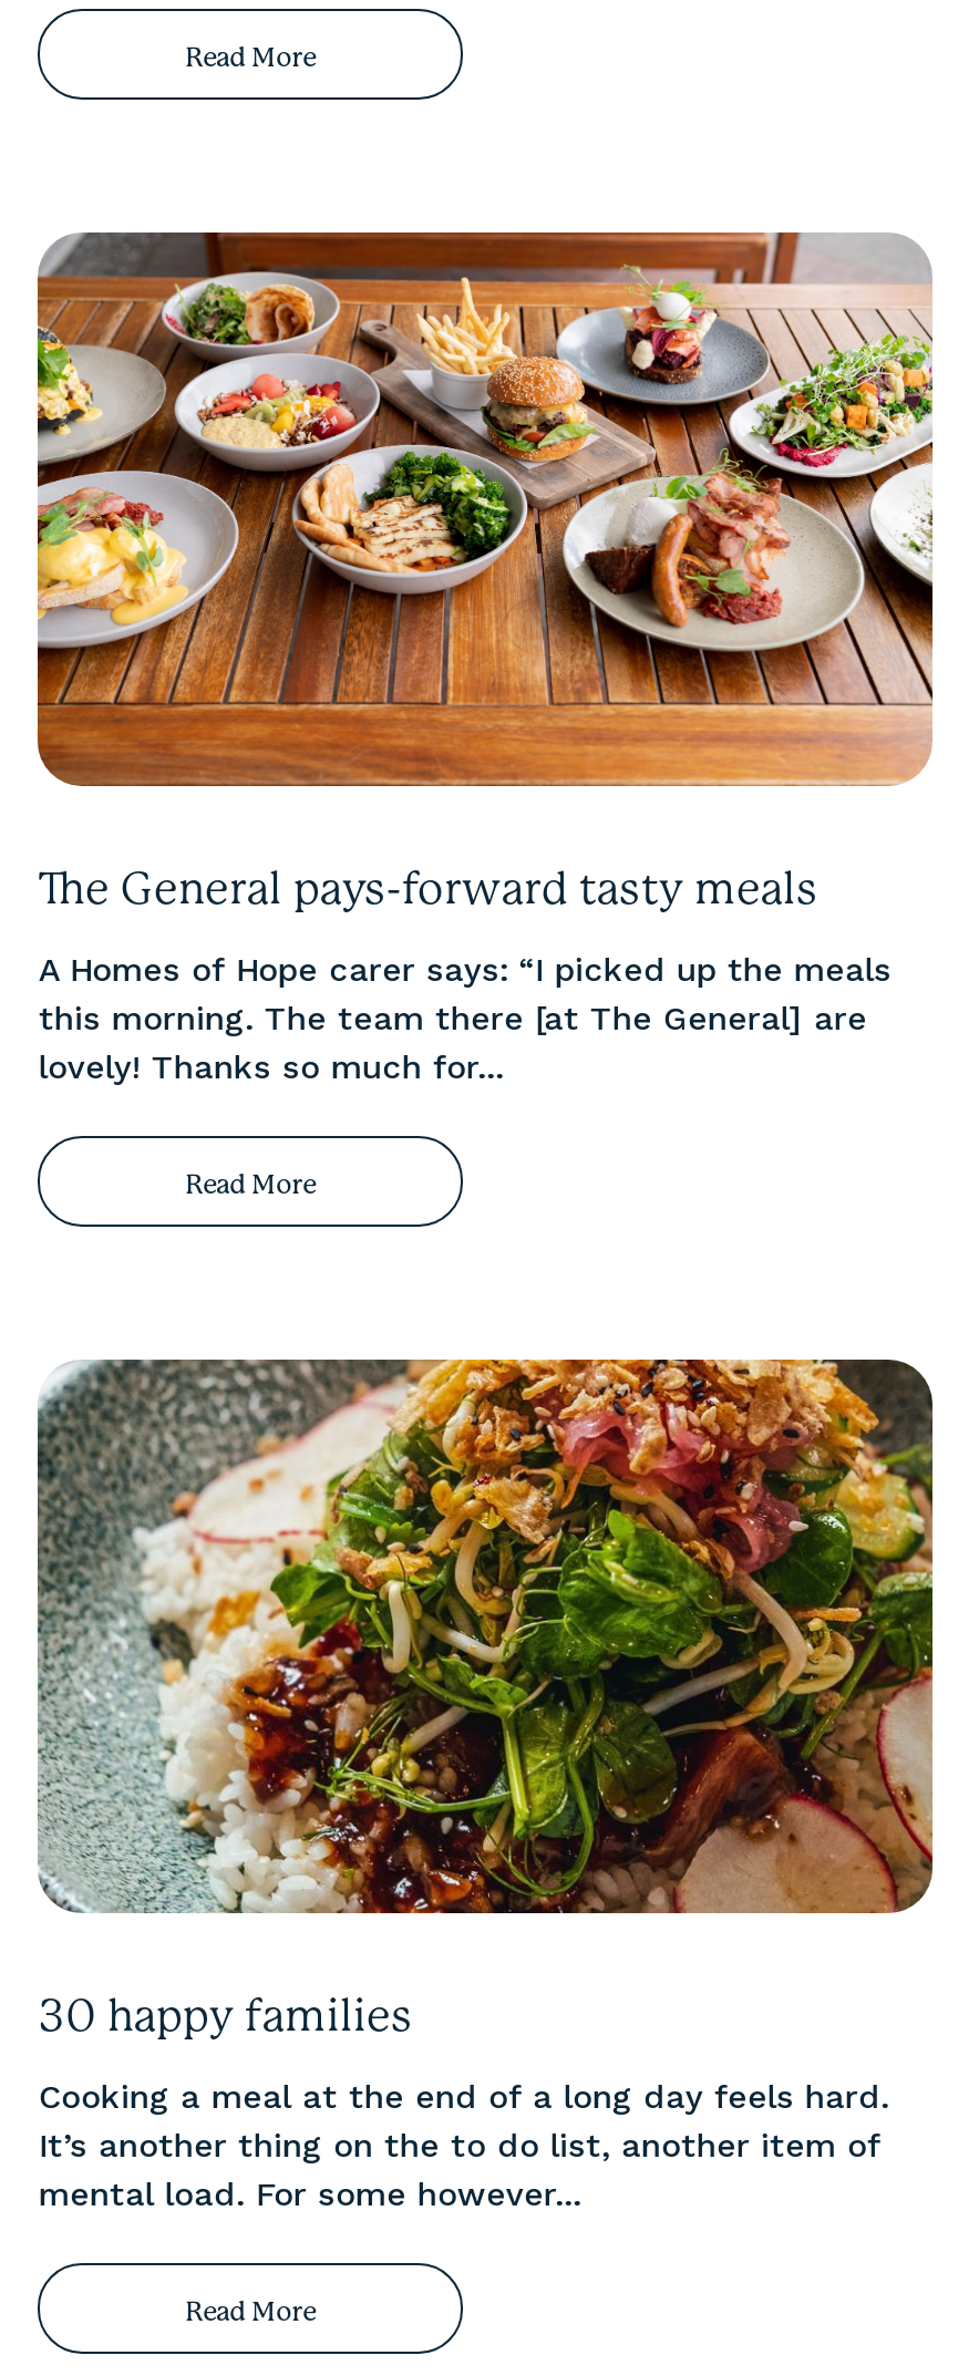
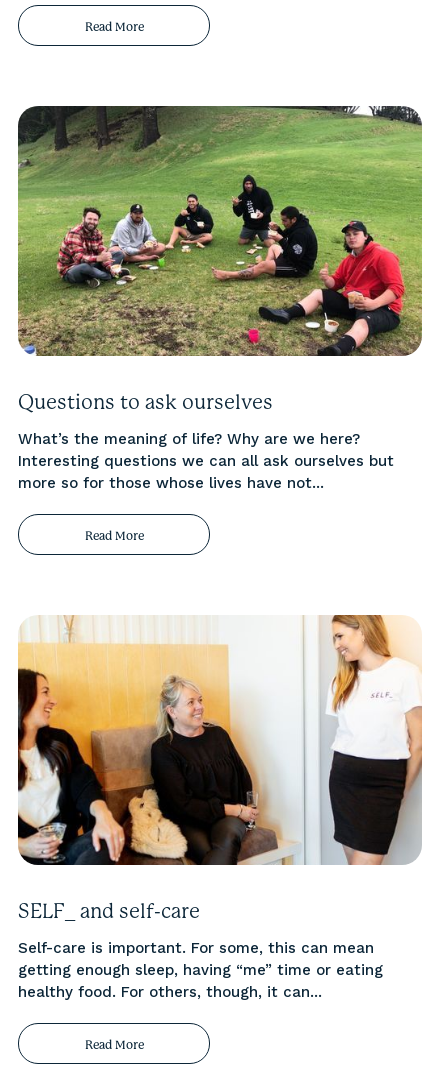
[35,230,935,914] [image] | The General pays-forward tasty meals -> [17,105,423,414] [image] | Questions to ask ourselves
[39,950,891,1087] A Homes of Hope carer says: “I picked up the meals | this morning. The team there [at The General] are | lovely! Thanks so much for... -> [18,430,394,492] What’s the meaning of life? Why are we here? | Interesting questions we can all ask ourselves but | more so for those whose lives have not...
[35,1357,935,2041] [image] | 30 happy families -> [17,614,423,923] [image] | SELF_ and self-care
[39,2077,889,2214] Cooking a meal at the end of a long day feels hard. | It’s another thing on the to do list, another item of | mental load. For some however... -> [18,939,383,1001] Self-care is important. For some, this can mean | getting enough sleep, having “me” time or eating | healthy food. For others, though, it can...

